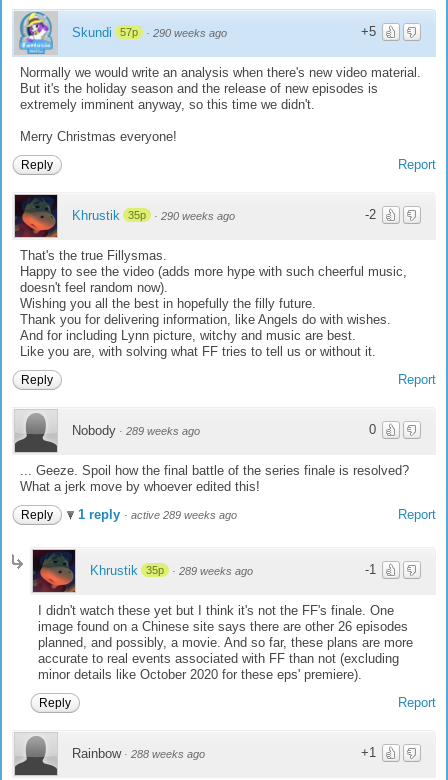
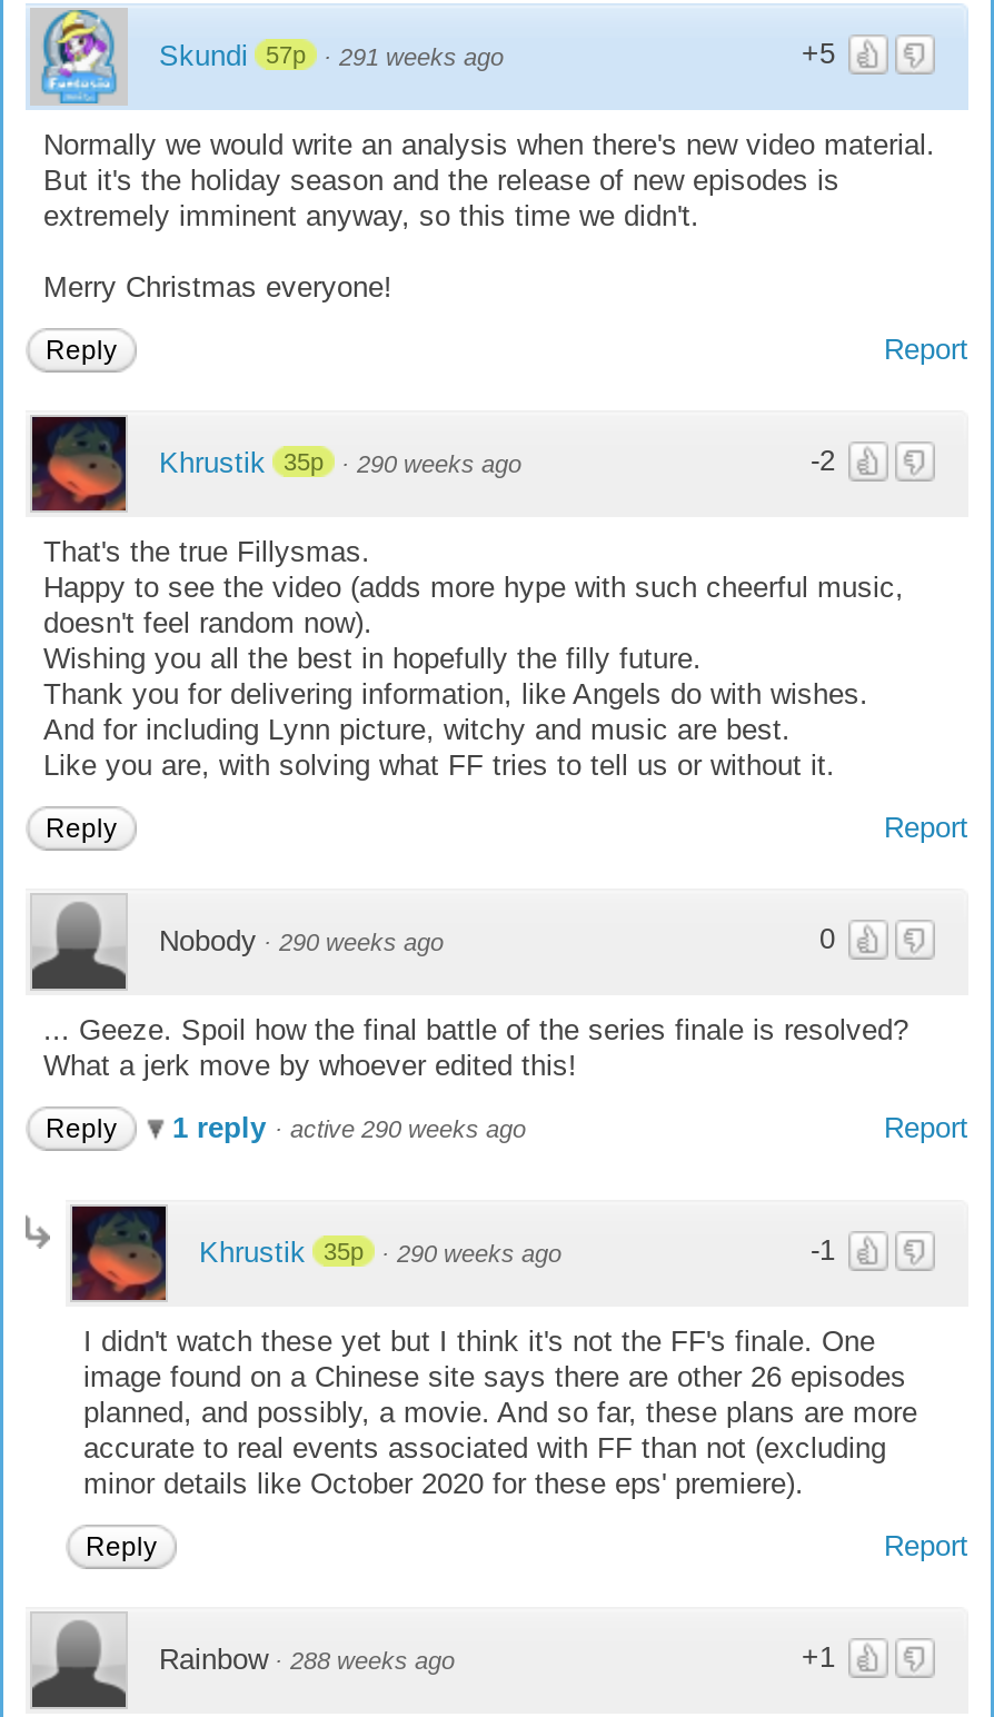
[72,25,227,40] Skundi 57p · 290 weeks ago -> [159,38,504,72] Skundi 57p · 291 weeks ago
[72,423,200,438] Nobody · 289 weeks ago -> [159,923,444,957] Nobody · 290 weeks ago
[78,507,237,522] 1 reply · active 289 weeks ago -> [172,1110,526,1144] 1 reply · active 290 weeks ago
[90,563,253,578] Khrustik 35p · 289 weeks ago -> [199,1235,561,1268] Khrustik 35p · 290 weeks ago

